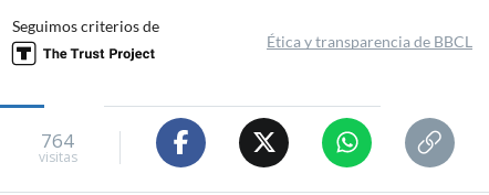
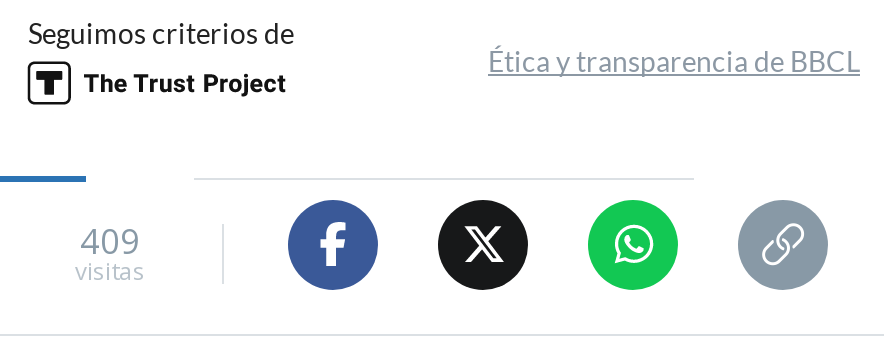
[41,128,74,153] 764 -> [80,218,140,264] 409

